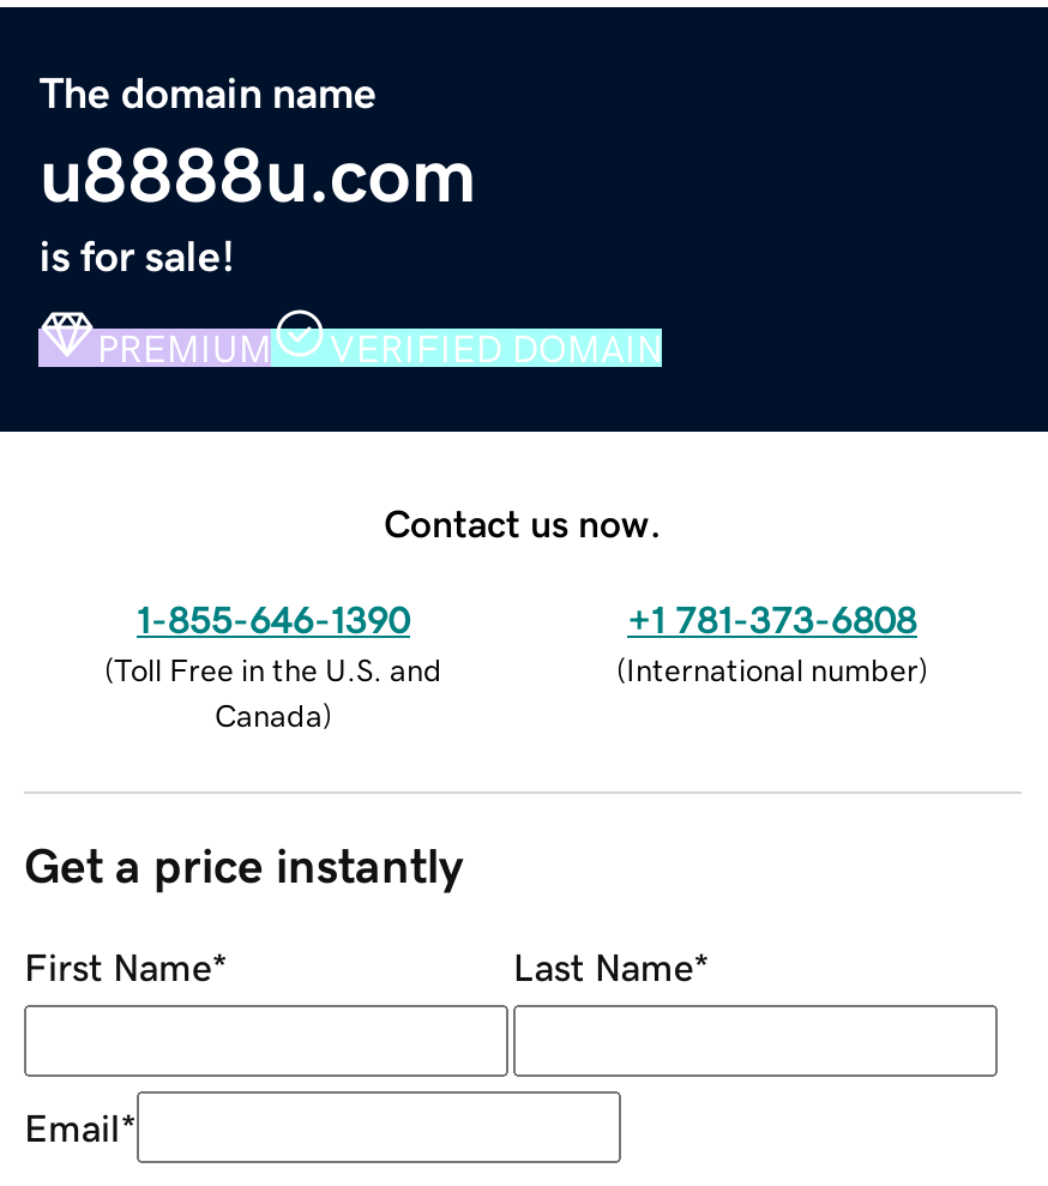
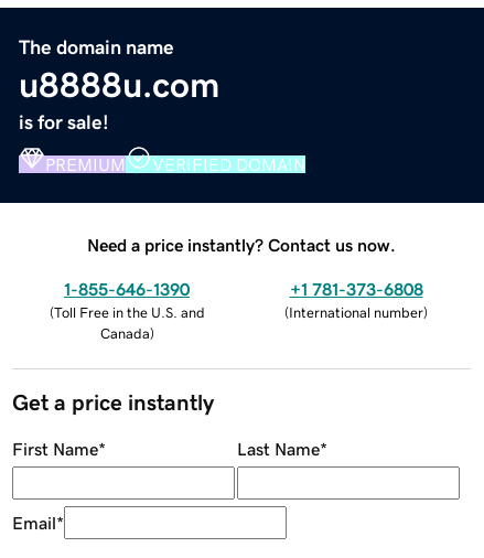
[384,503,662,541] Contact us now. -> [87,236,396,253] Need a price instantly? Contact us now.

